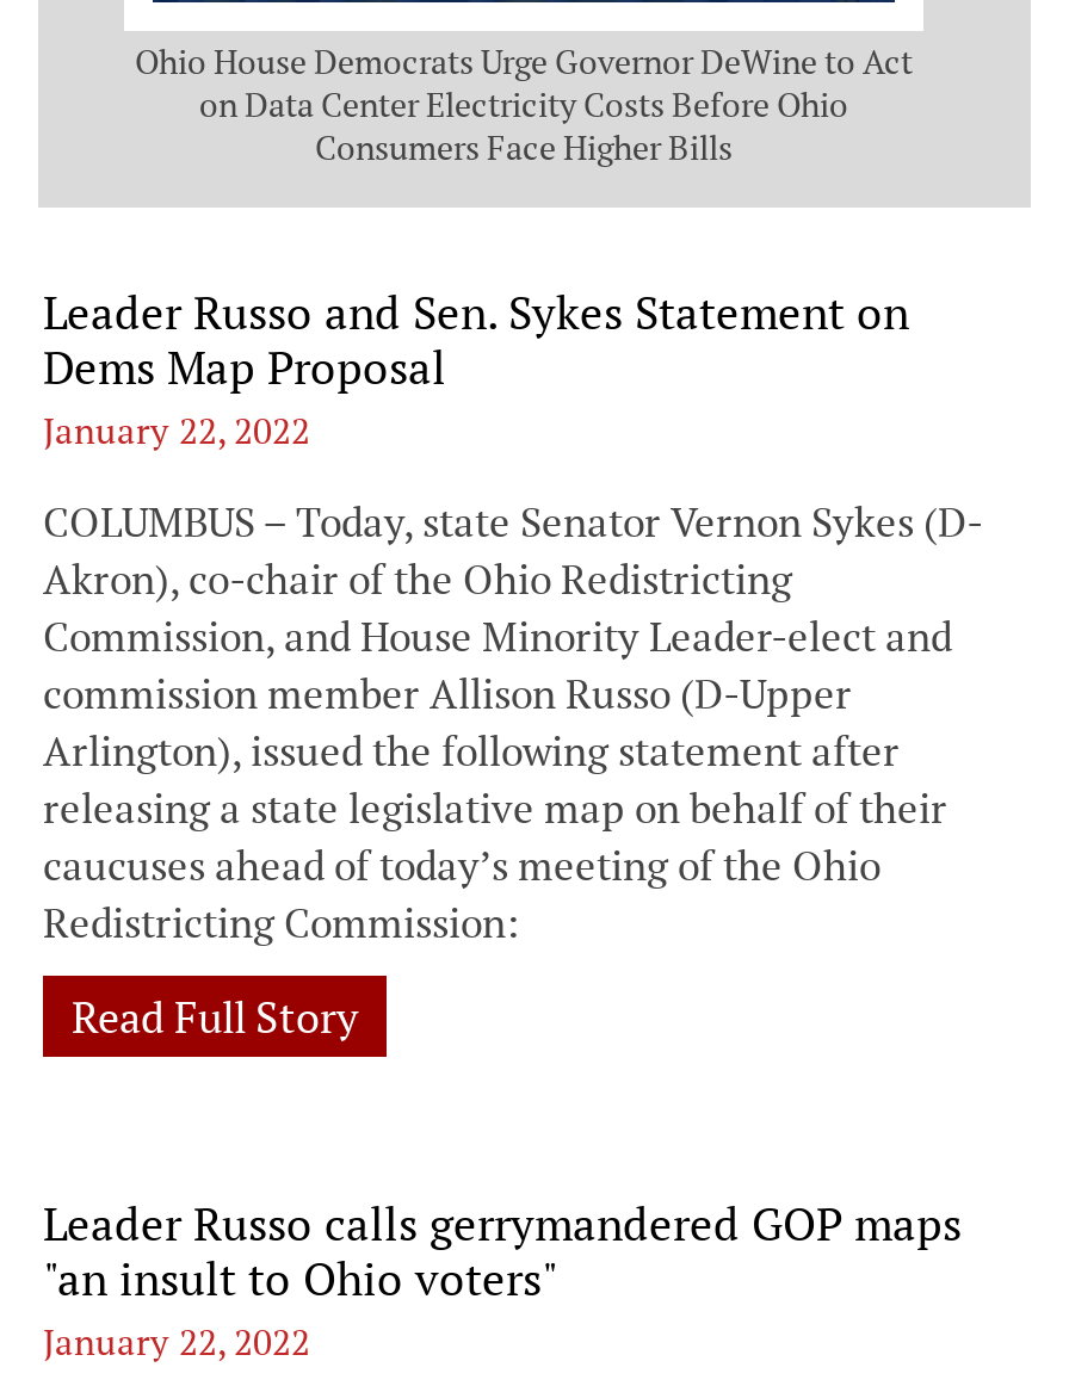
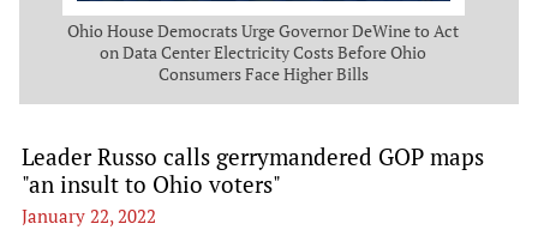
[43,282,983,1045] Leader Russo and Sen. Sykes Statement on | Dems Map Proposal | January 22, 2022 | COLUMBUS – Today, state Senator Vernon Sykes (D- | Akron), co-chair of the Ohio Redistricting | Commission, and House Minority Leader-elect and | commission member Allison Russo (D-Upper | Arlington), issued the following statement after | releasing a state legislative map on behalf of their | caucuses ahead of today’s meeting of the Ohio | Redistricting Commission: | Read Full Story -> none

